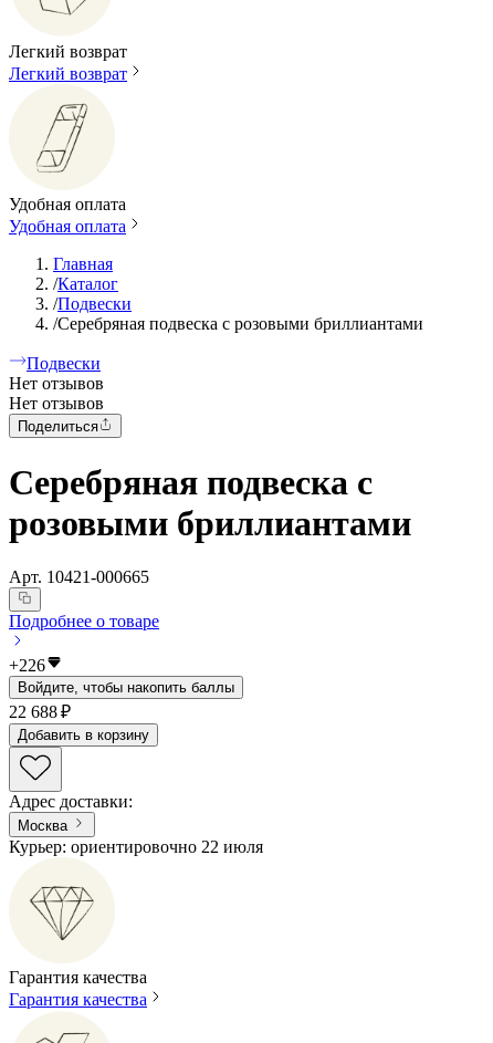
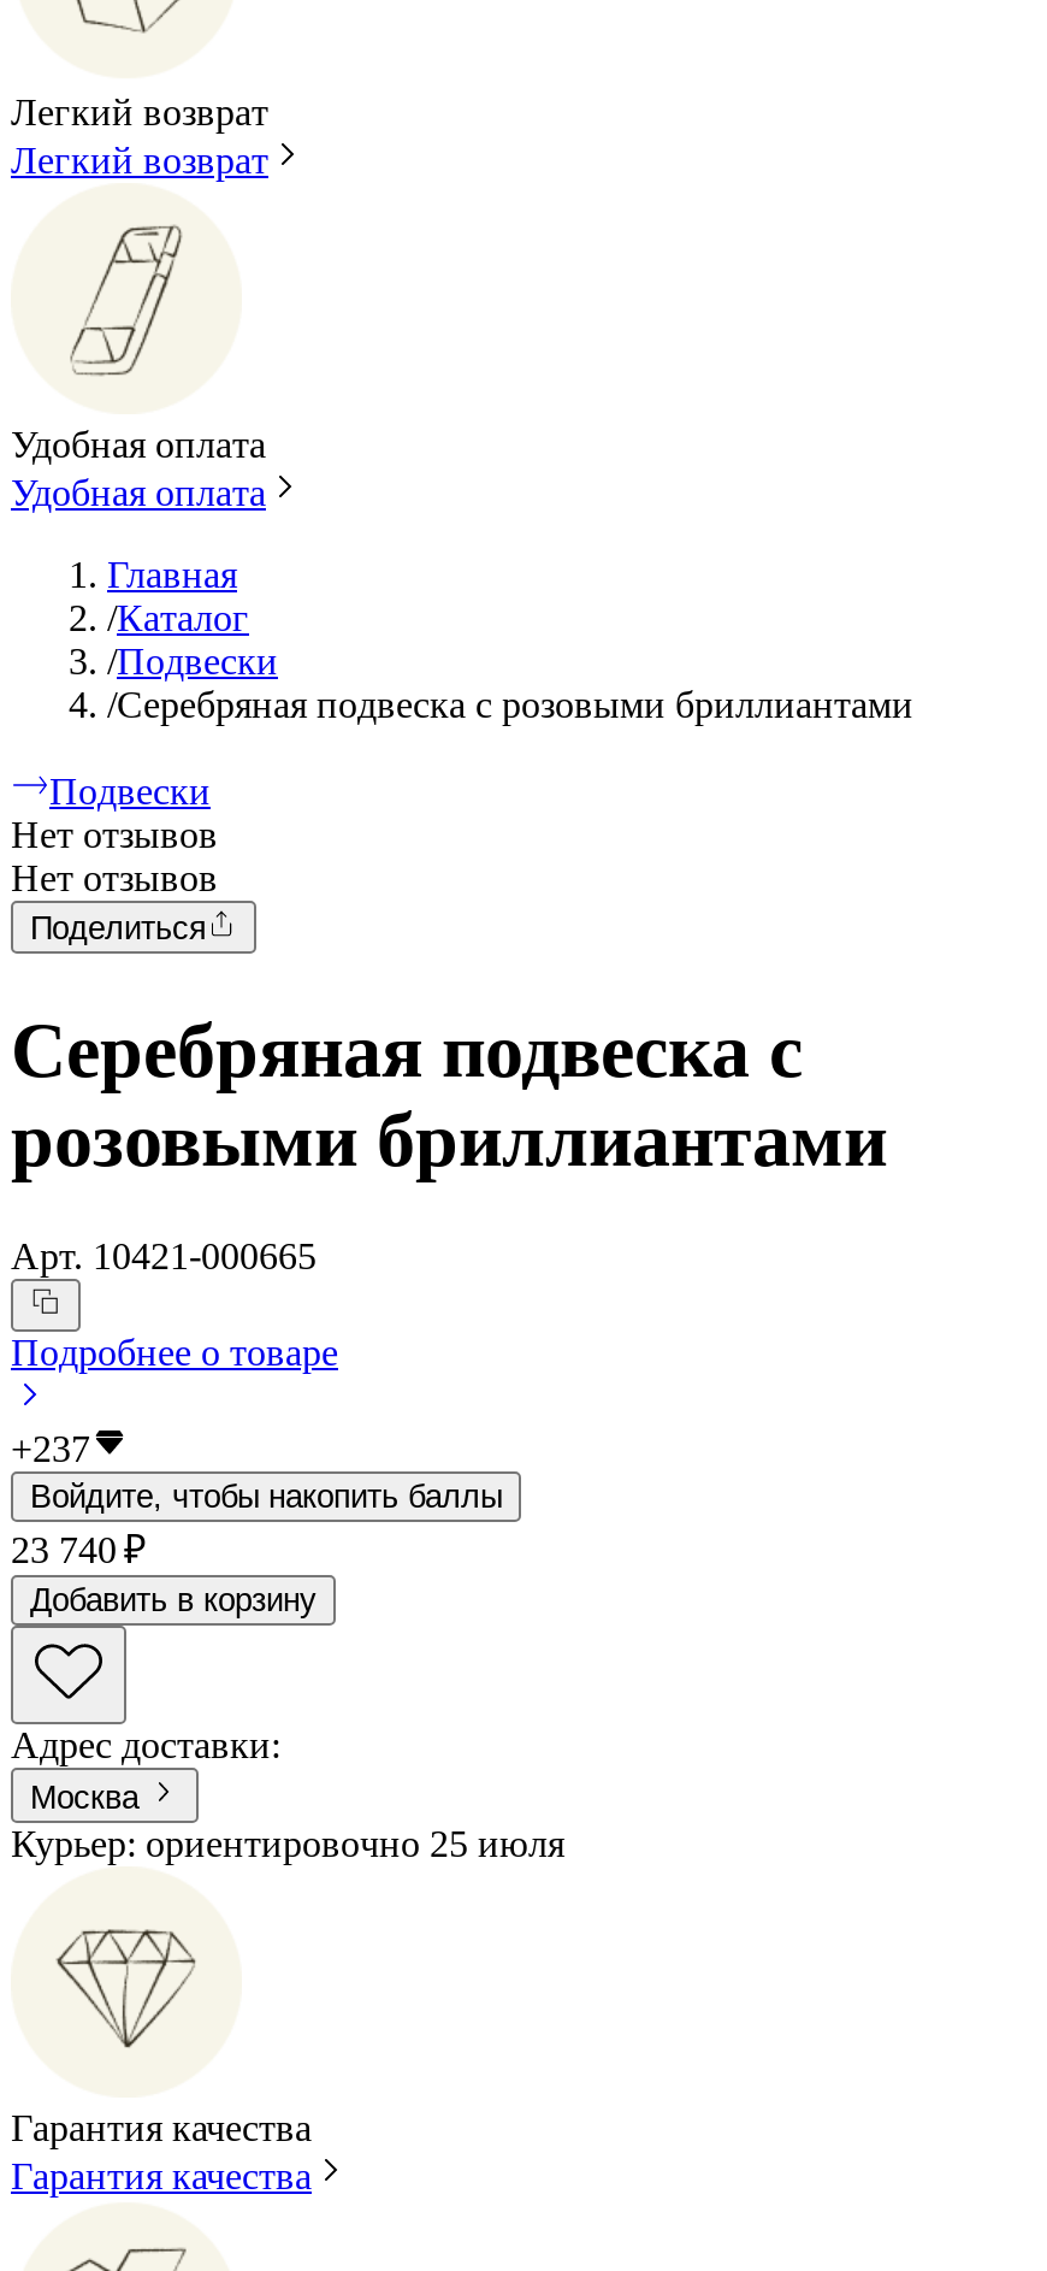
[9,656,45,675] +226 -> [11,1429,90,1470] +237
[9,703,71,722] 22 688 ₽ -> [11,1530,146,1571] 23 740 ₽
[9,837,263,856] Курьер: ориентировочно 22 июля -> [11,1823,564,1864] Курьер: ориентировочно 25 июля

